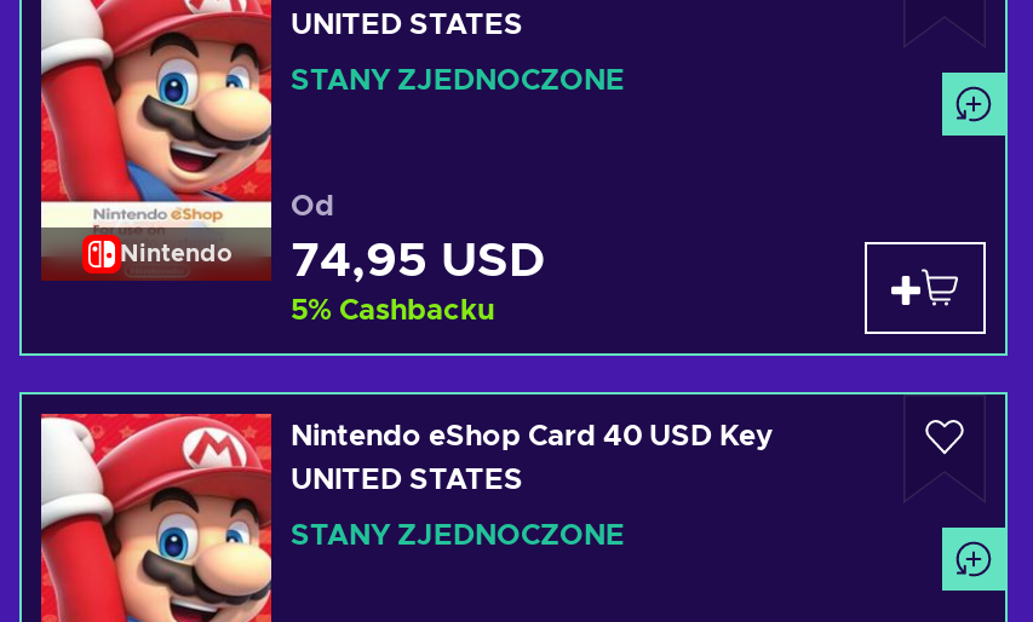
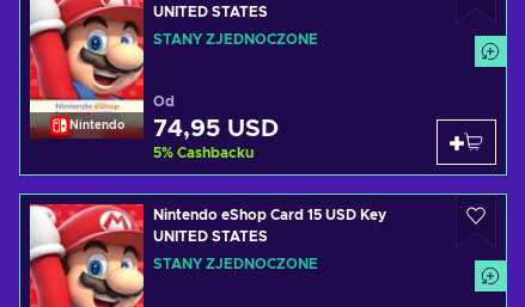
[291,421,773,450] Nintendo eShop Card 40 USD Key -> [153,208,386,222] Nintendo eShop Card 15 USD Key

